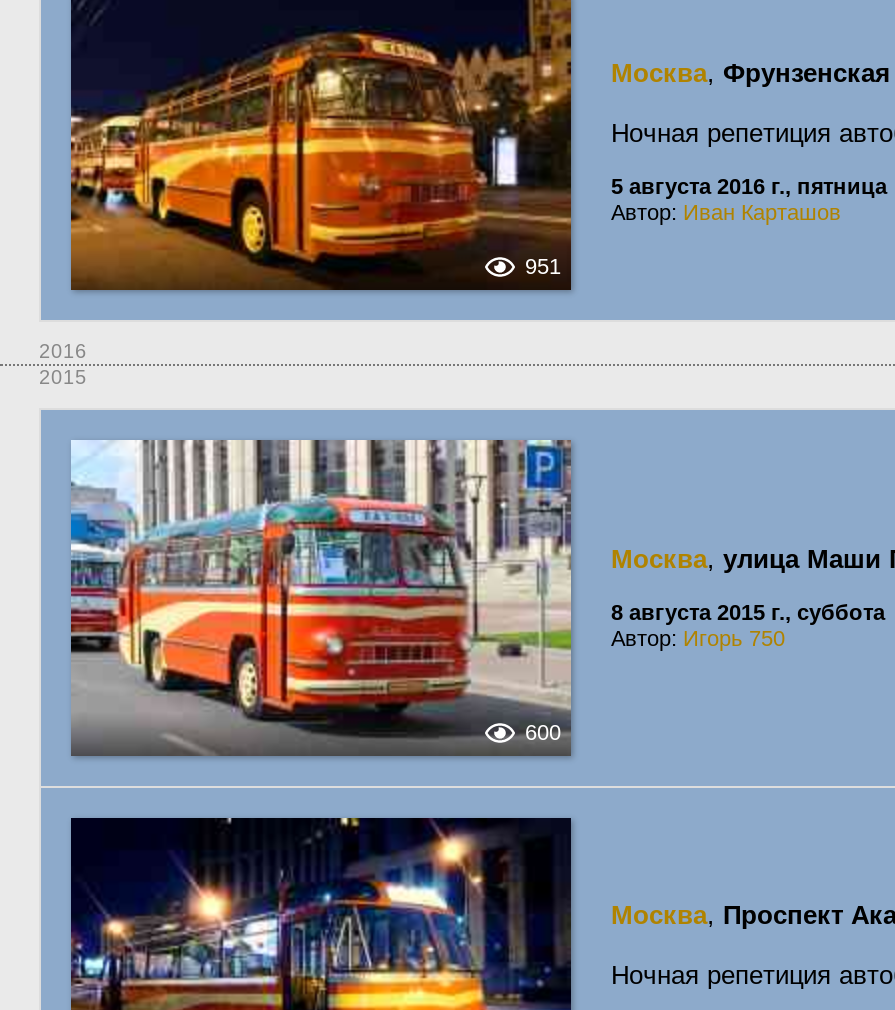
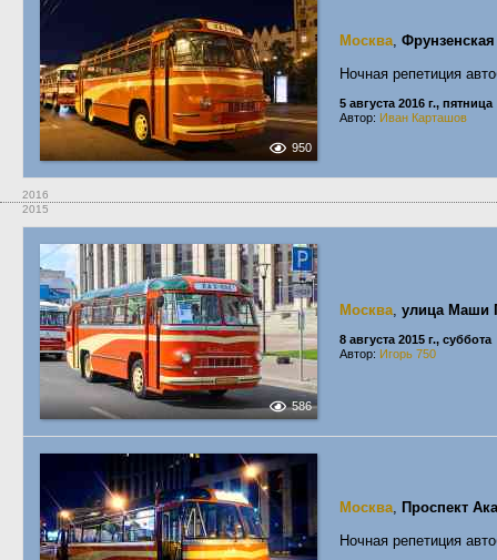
[525,254,561,278] 951 -> [292,141,312,154] 950
[525,720,561,744] 600 -> [292,399,312,413] 586

